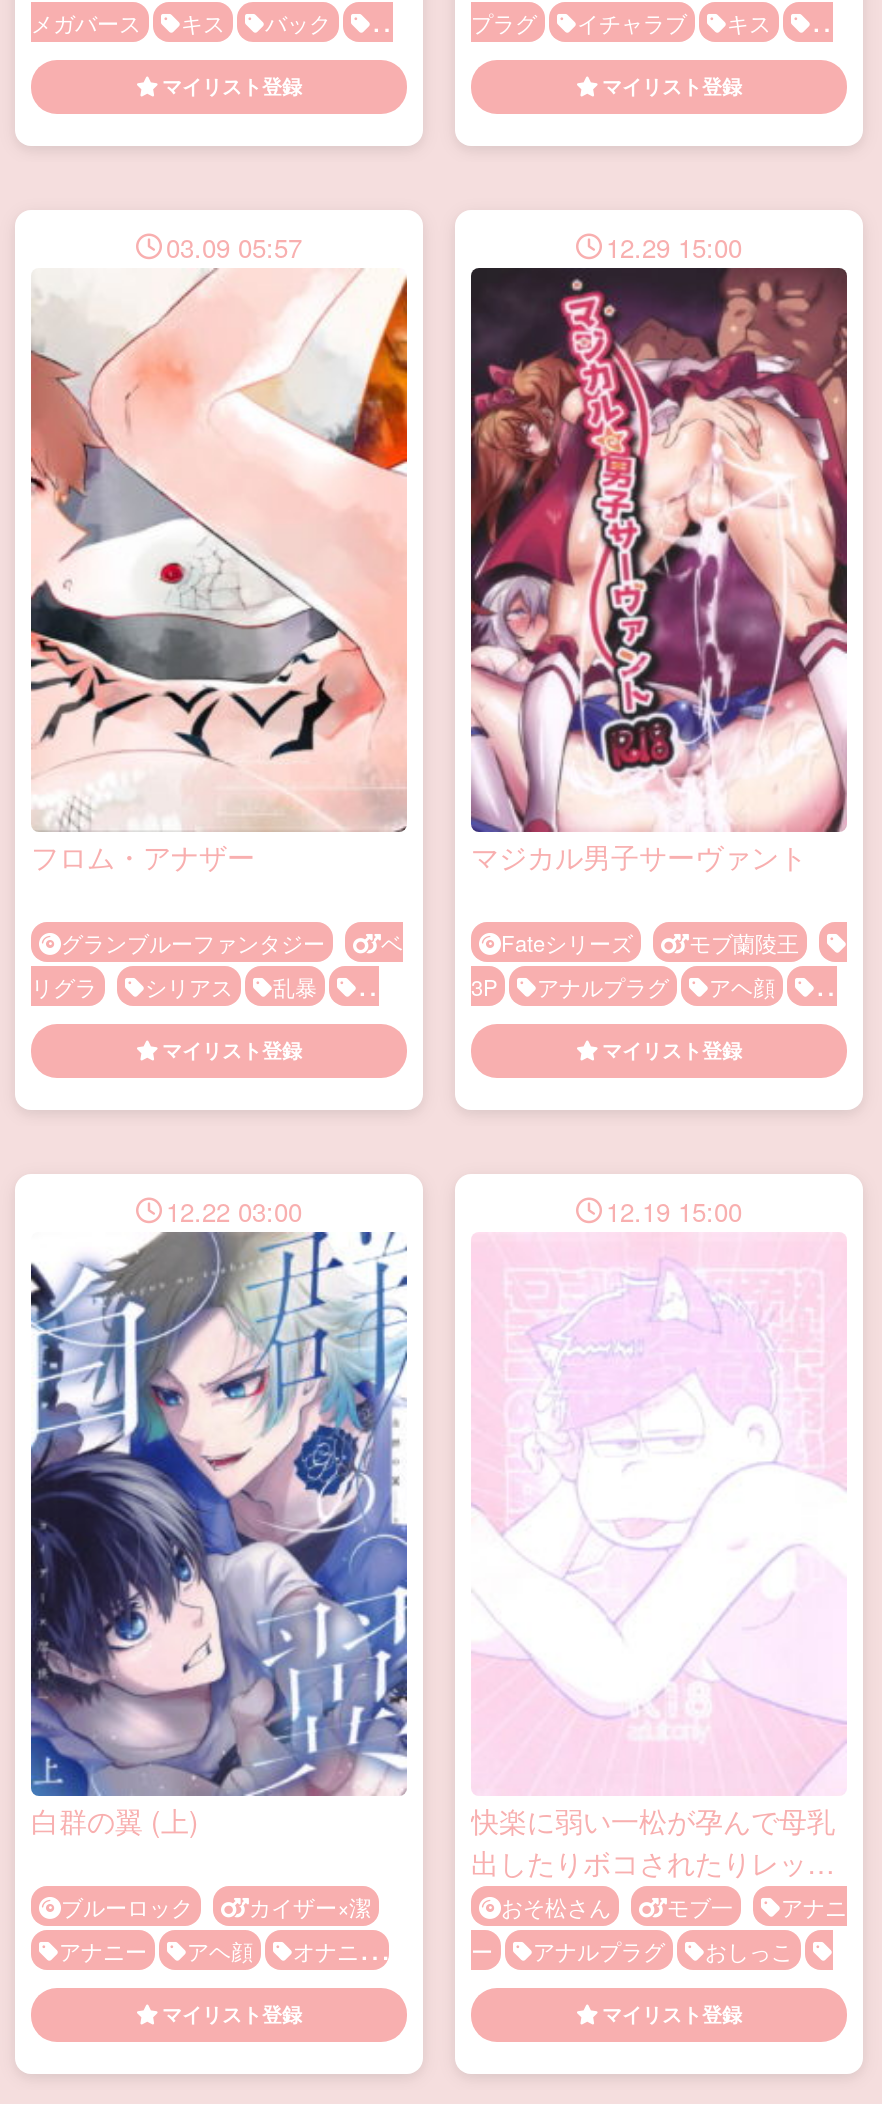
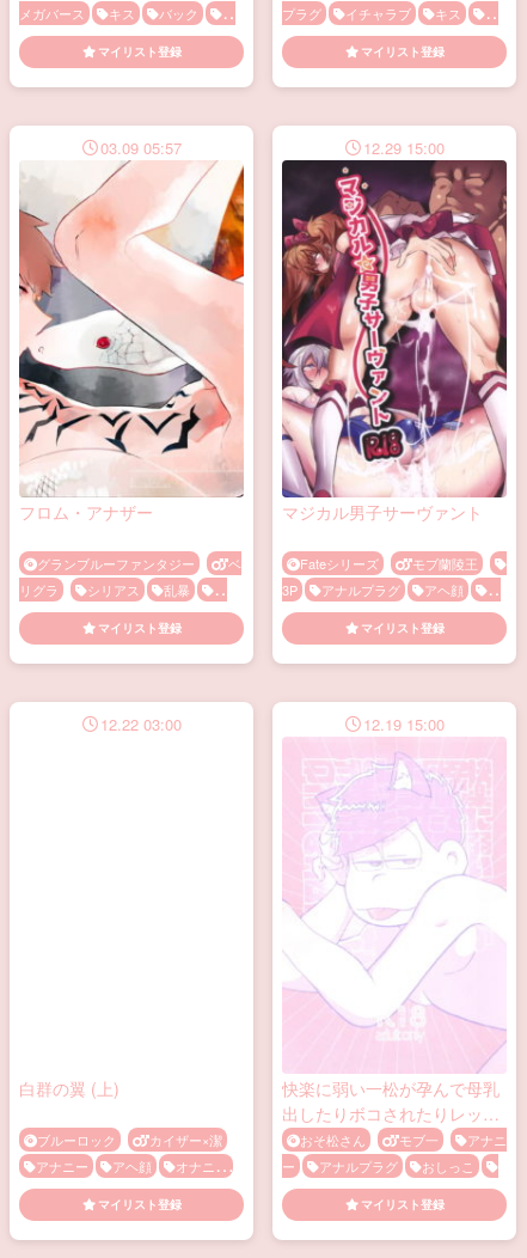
[29,1230,409,1798] [image] -> none

